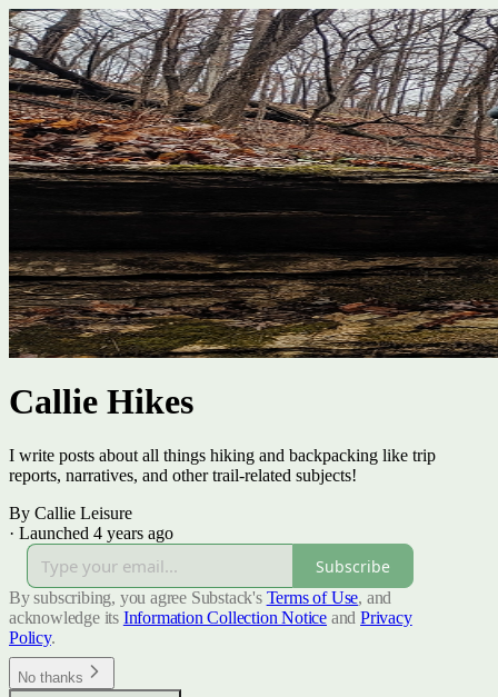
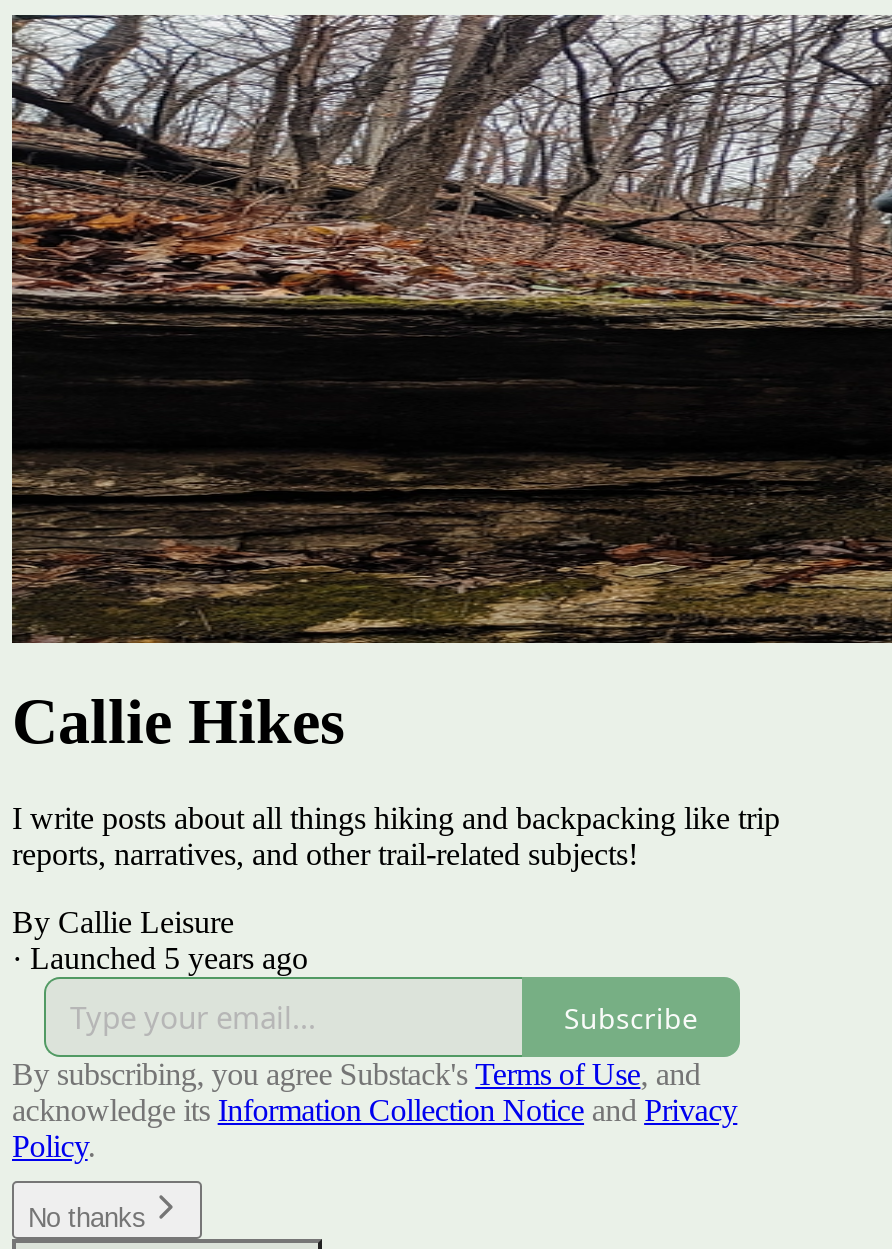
[9,524,173,543] · Launched 4 years ago -> [12,942,308,976] · Launched 5 years ago

